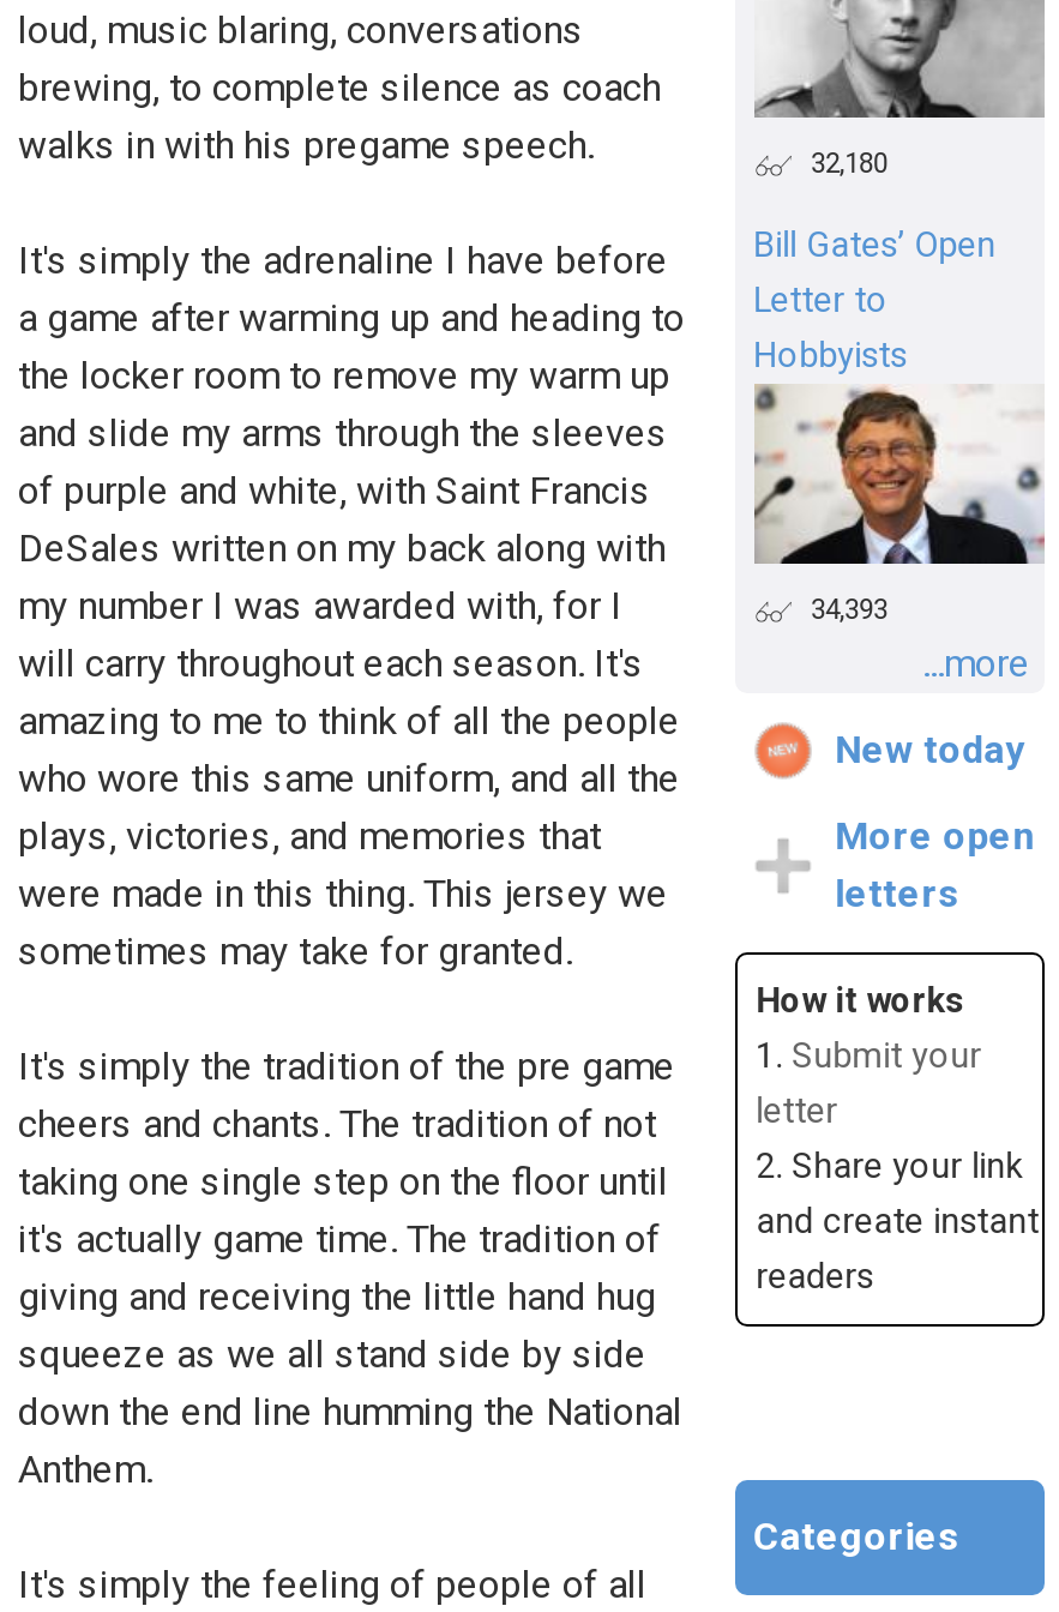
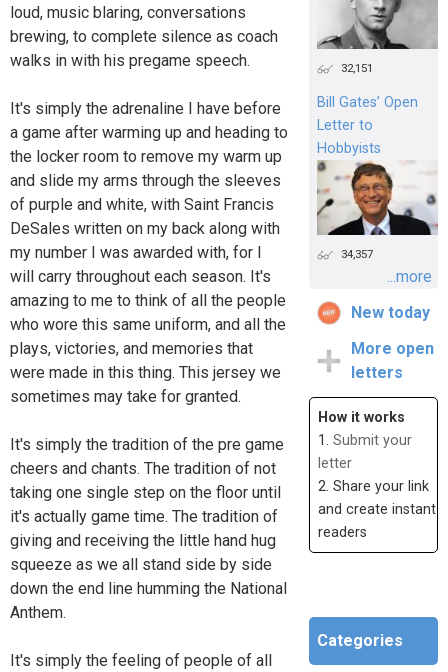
[811,147,888,181] 32,180 -> [341,61,373,75] 32,151
[811,593,888,627] 34,393 -> [341,247,373,261] 34,357

